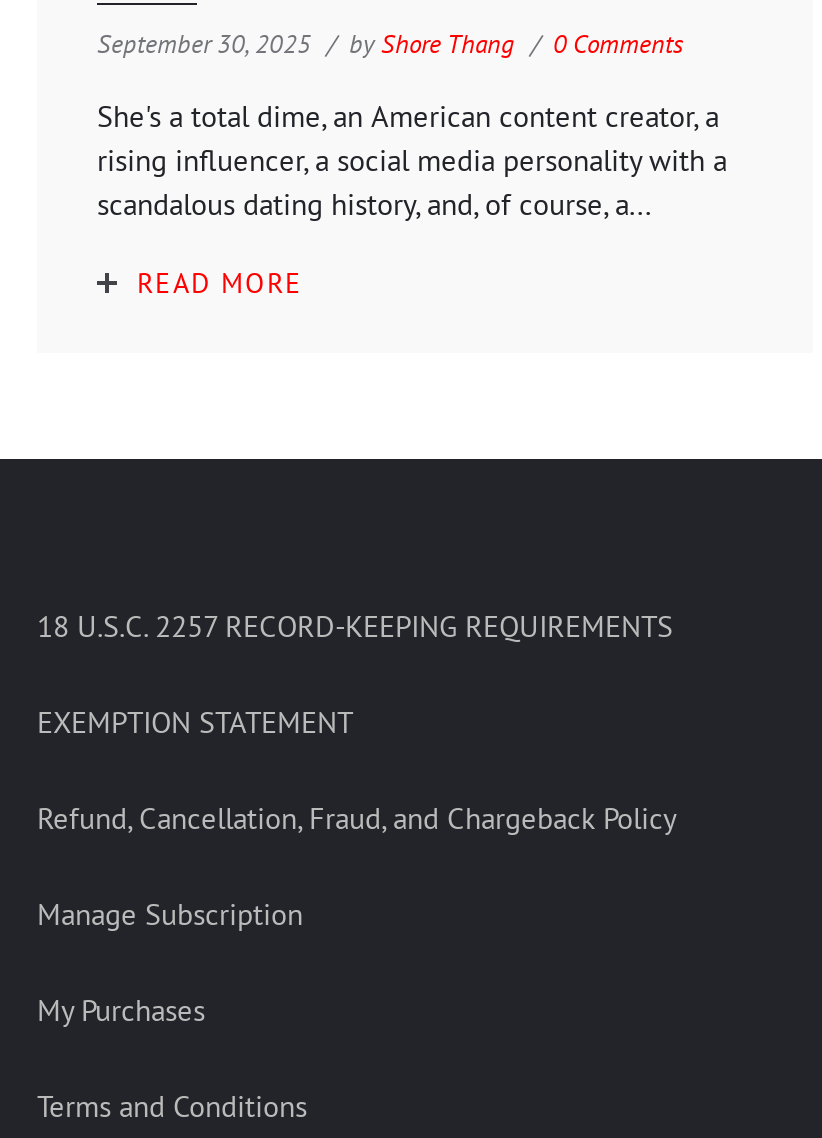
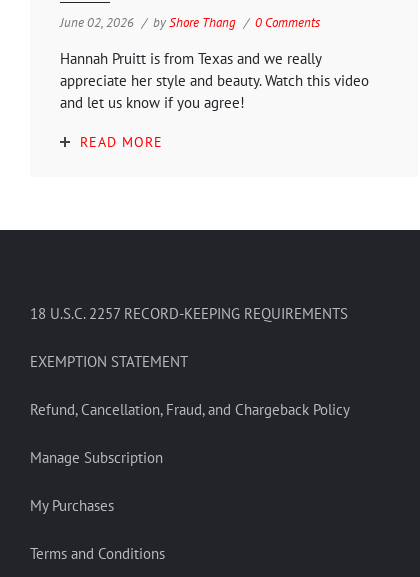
[97,26,683,60] September 30, 2025 by Shore Thang 0 Comments -> [60,13,320,30] June 02, 2026 by Shore Thang 0 Comments
[97,96,727,222] She's a total dime, an American content creator, a | rising influencer, a social media personality with a | scandalous dating history, and, of course, a... -> [60,48,369,111] Hannah Pruitt is from Texas and we really | appreciate her style and beauty. Watch this video | and let us know if you agree!

